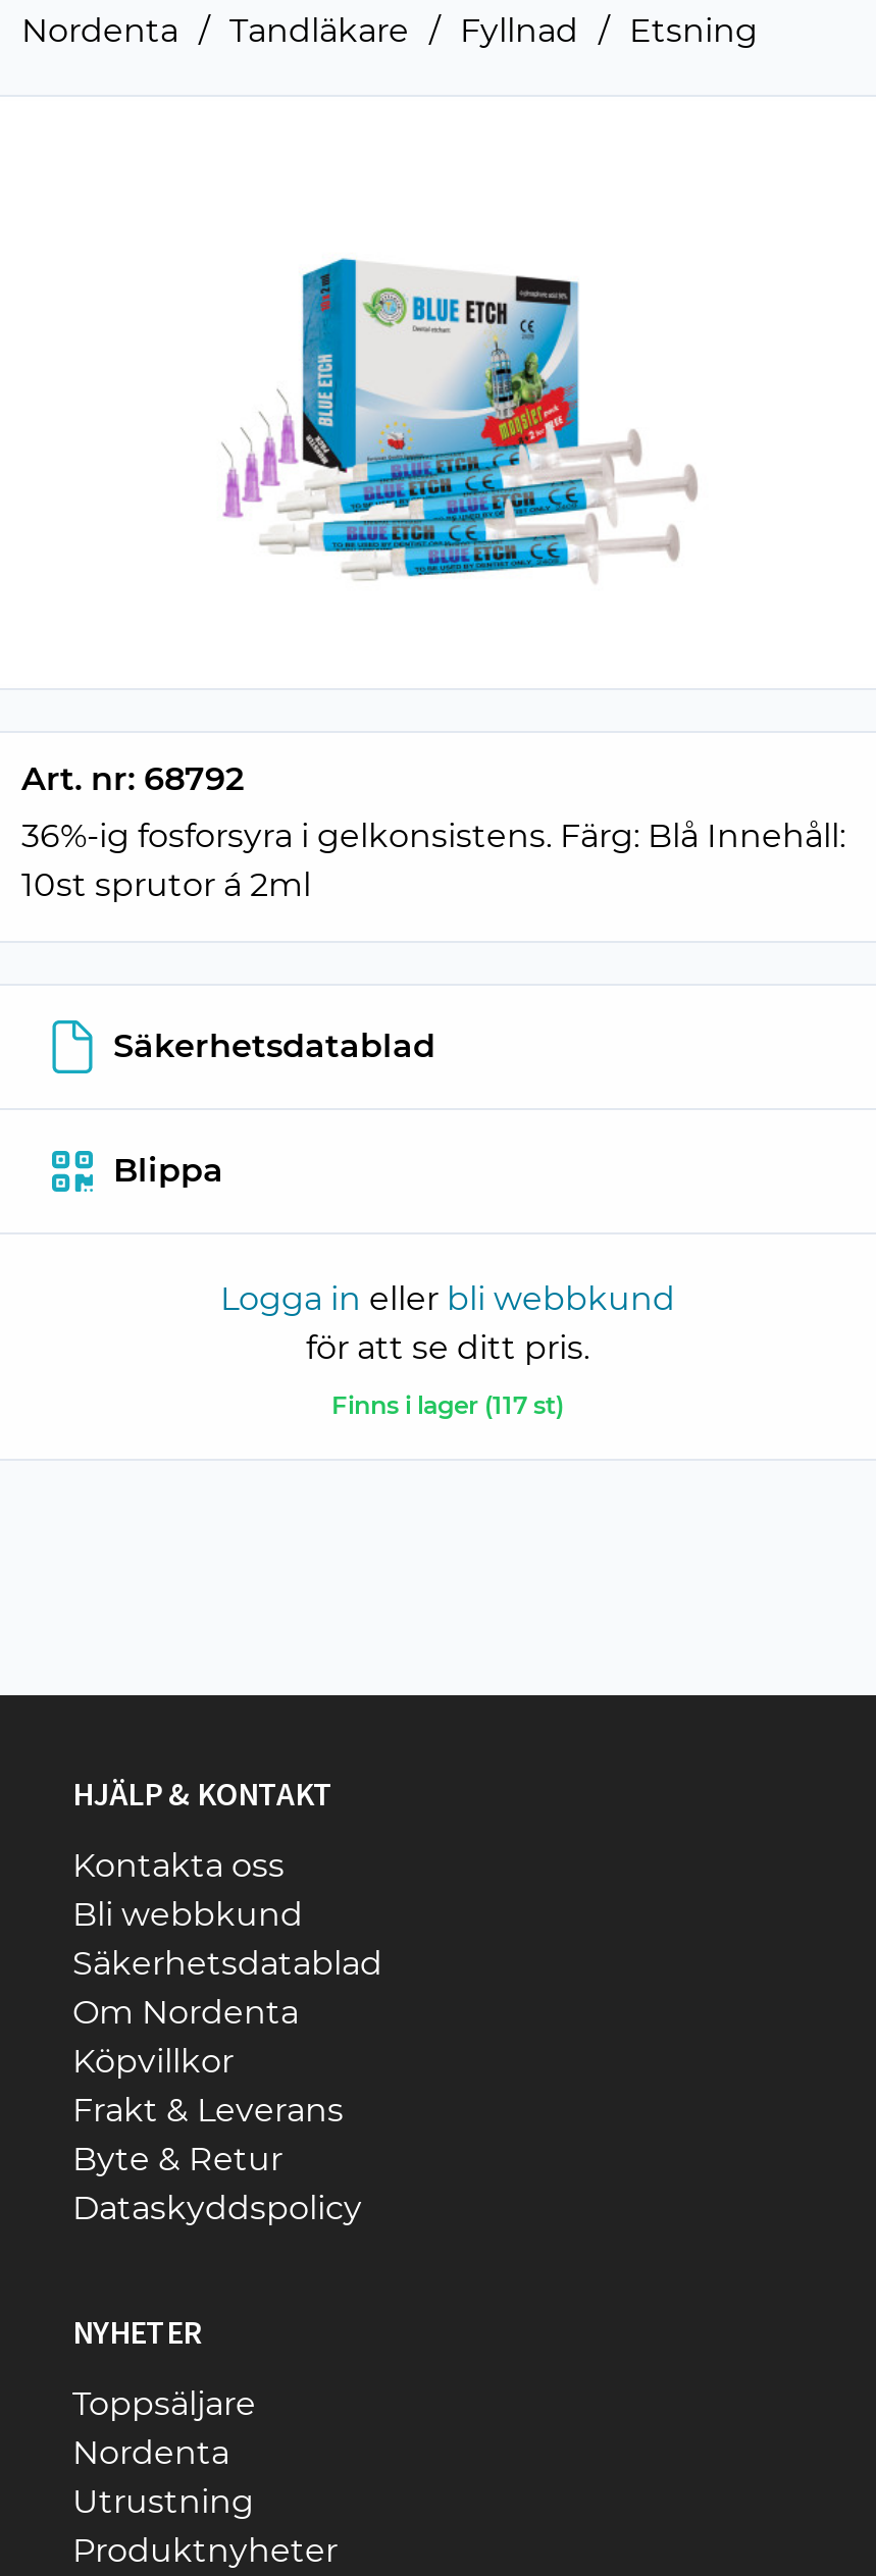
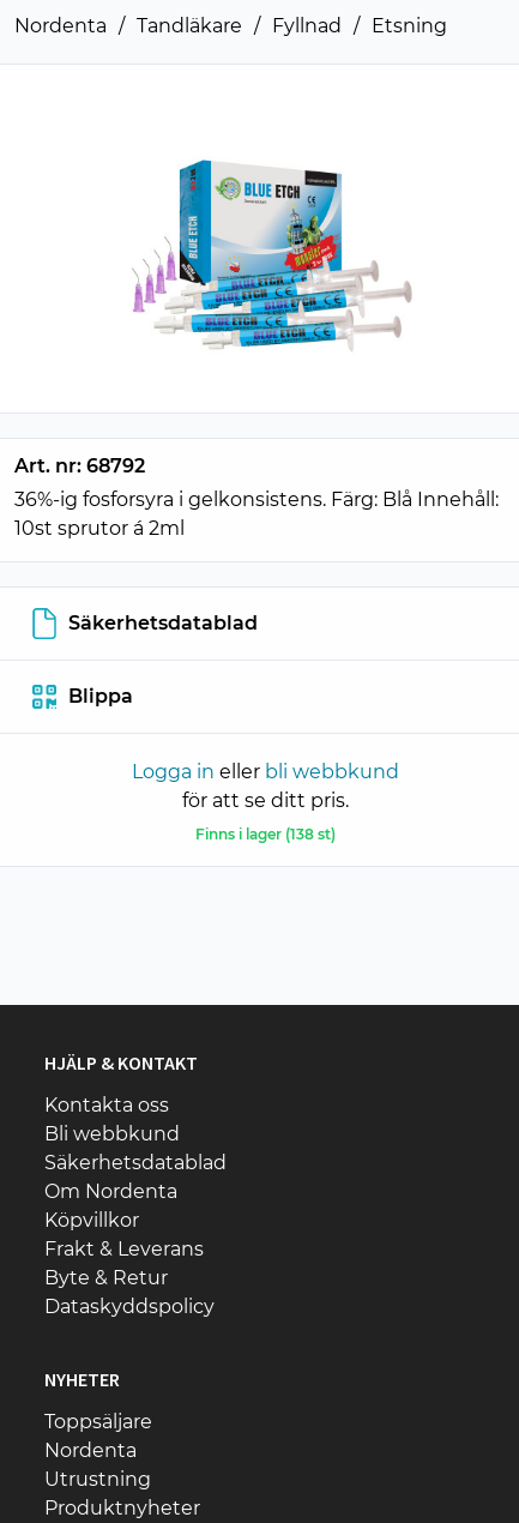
[331,1390,564,1421] Finns i lager (117 st) -> [195,826,335,844] Finns i lager (138 st)

